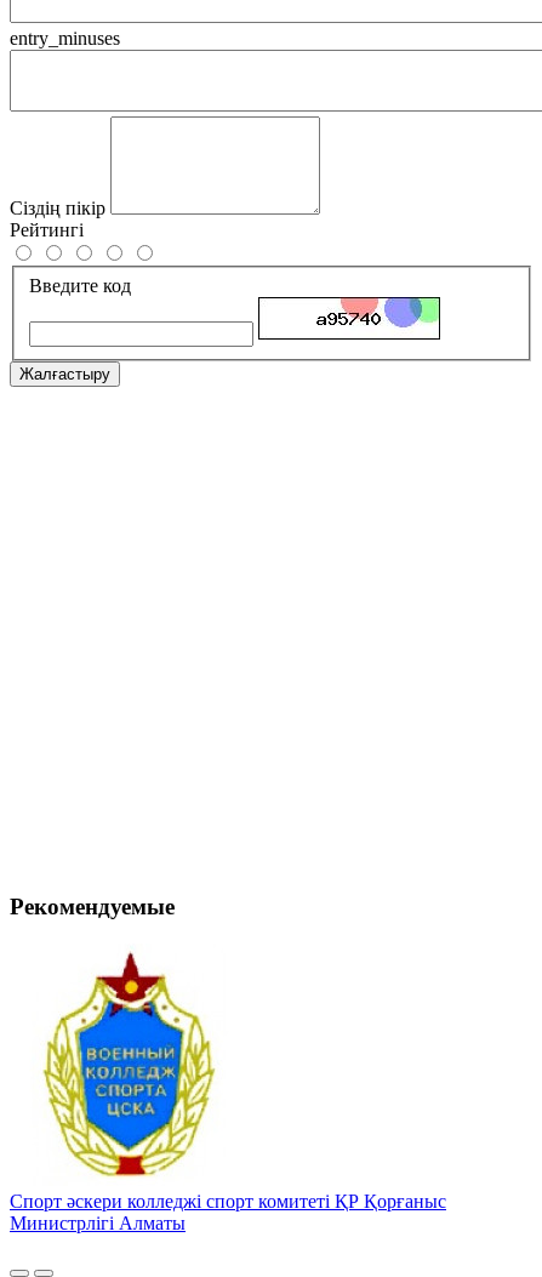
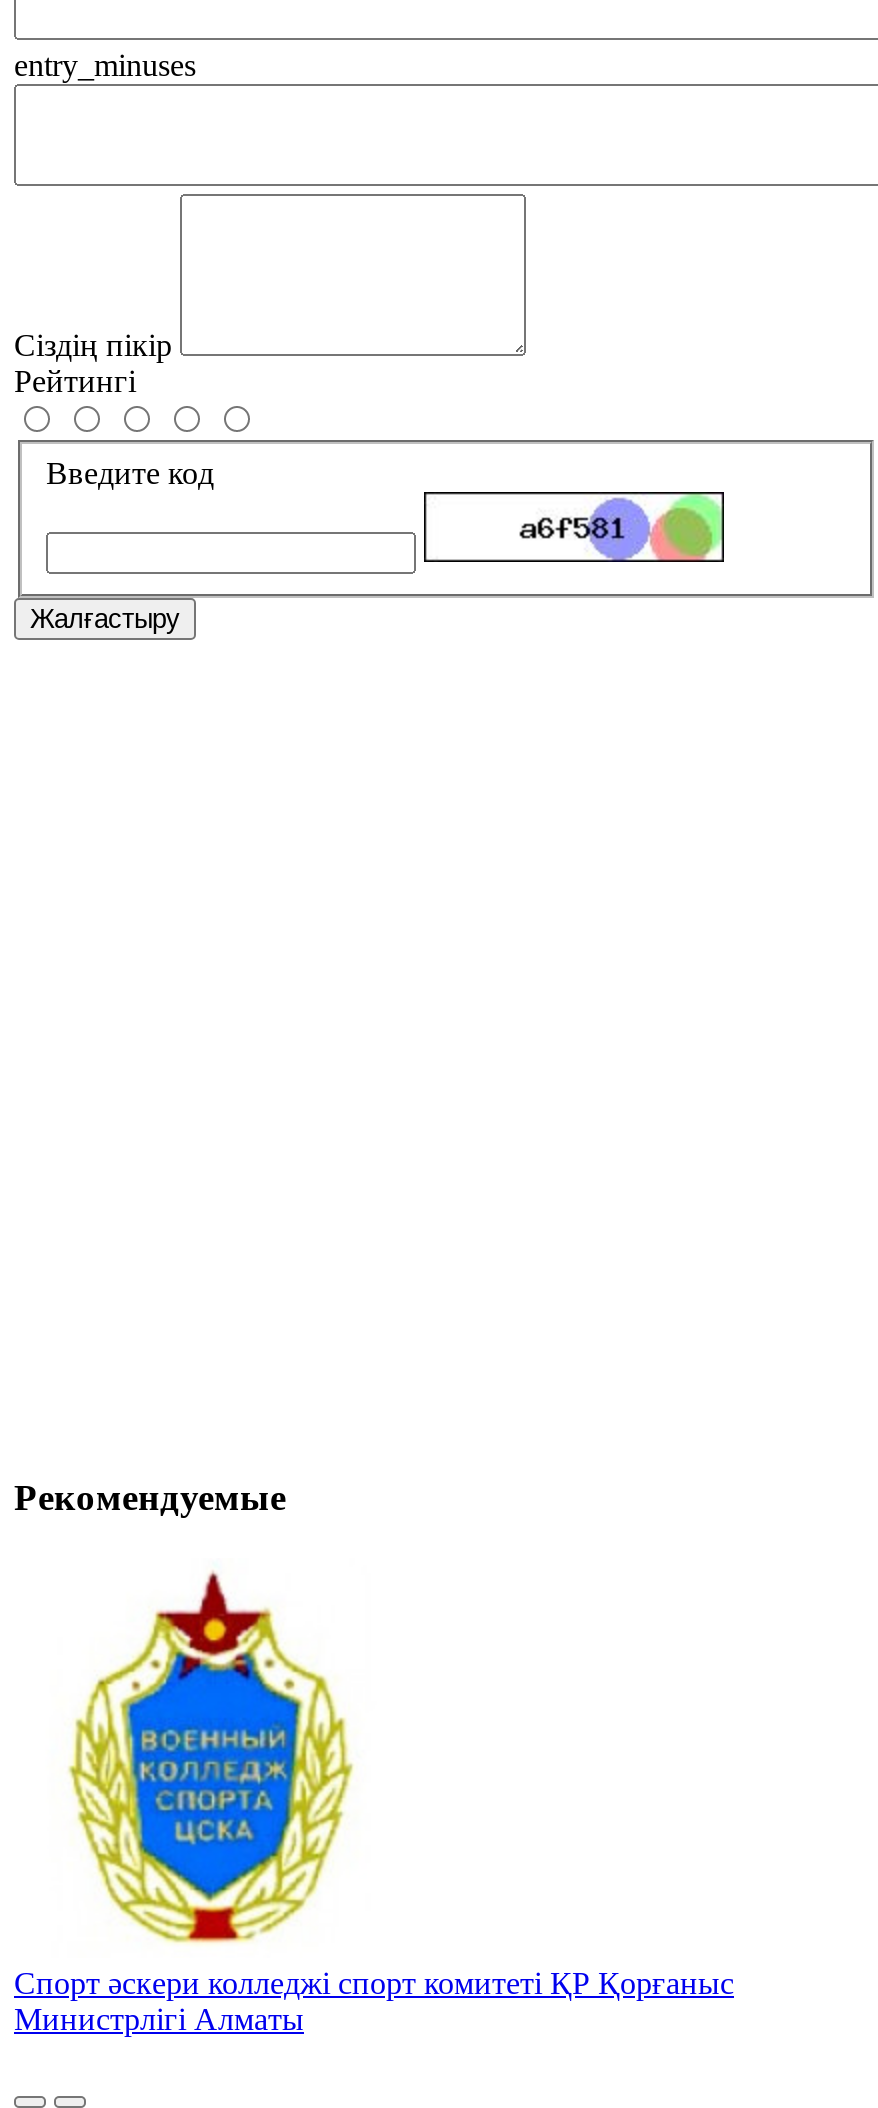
[326,297,439,340] [image] -> [538,492,722,562] [image]

